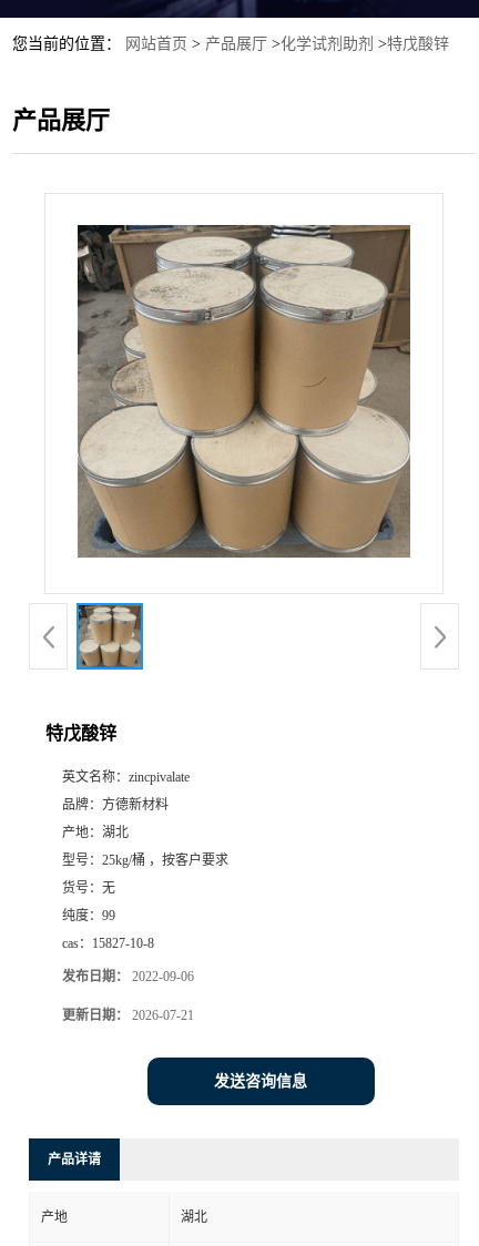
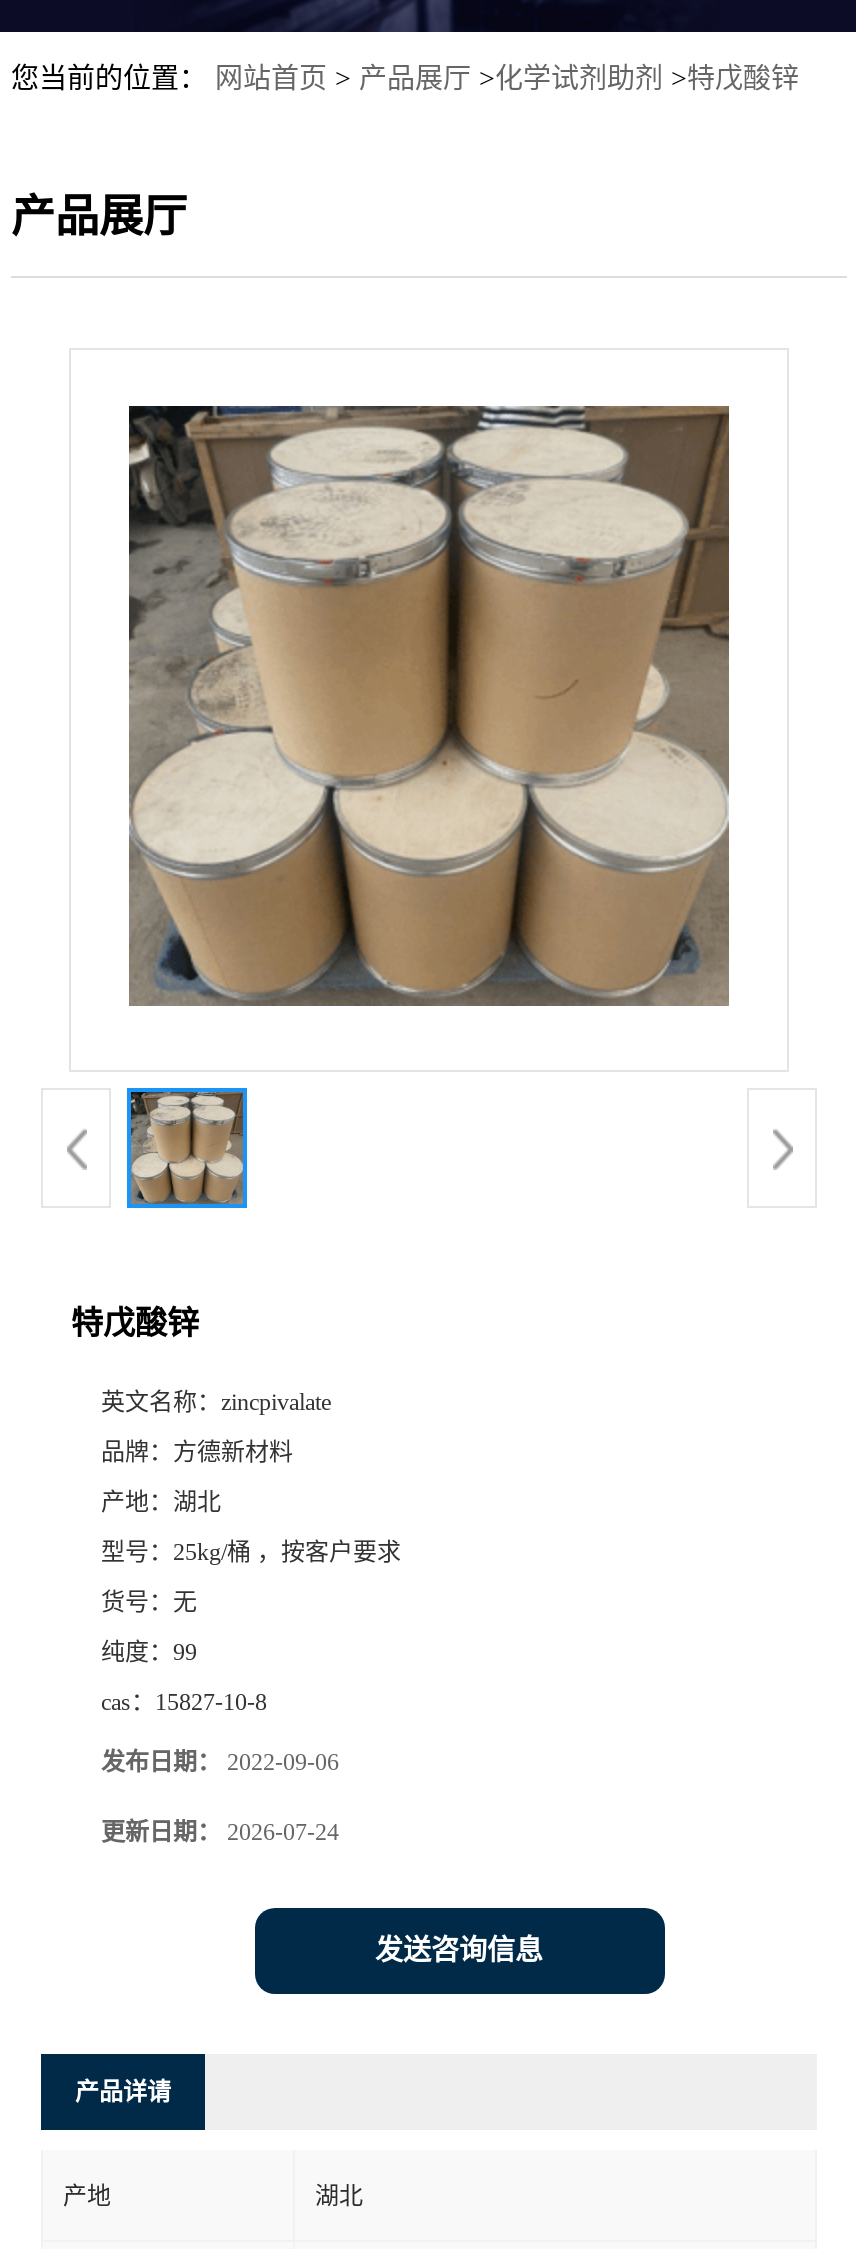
[62,1007,194,1023] 更新日期：2026-07-21 -> [101,1817,339,1845] 更新日期：2026-07-24

